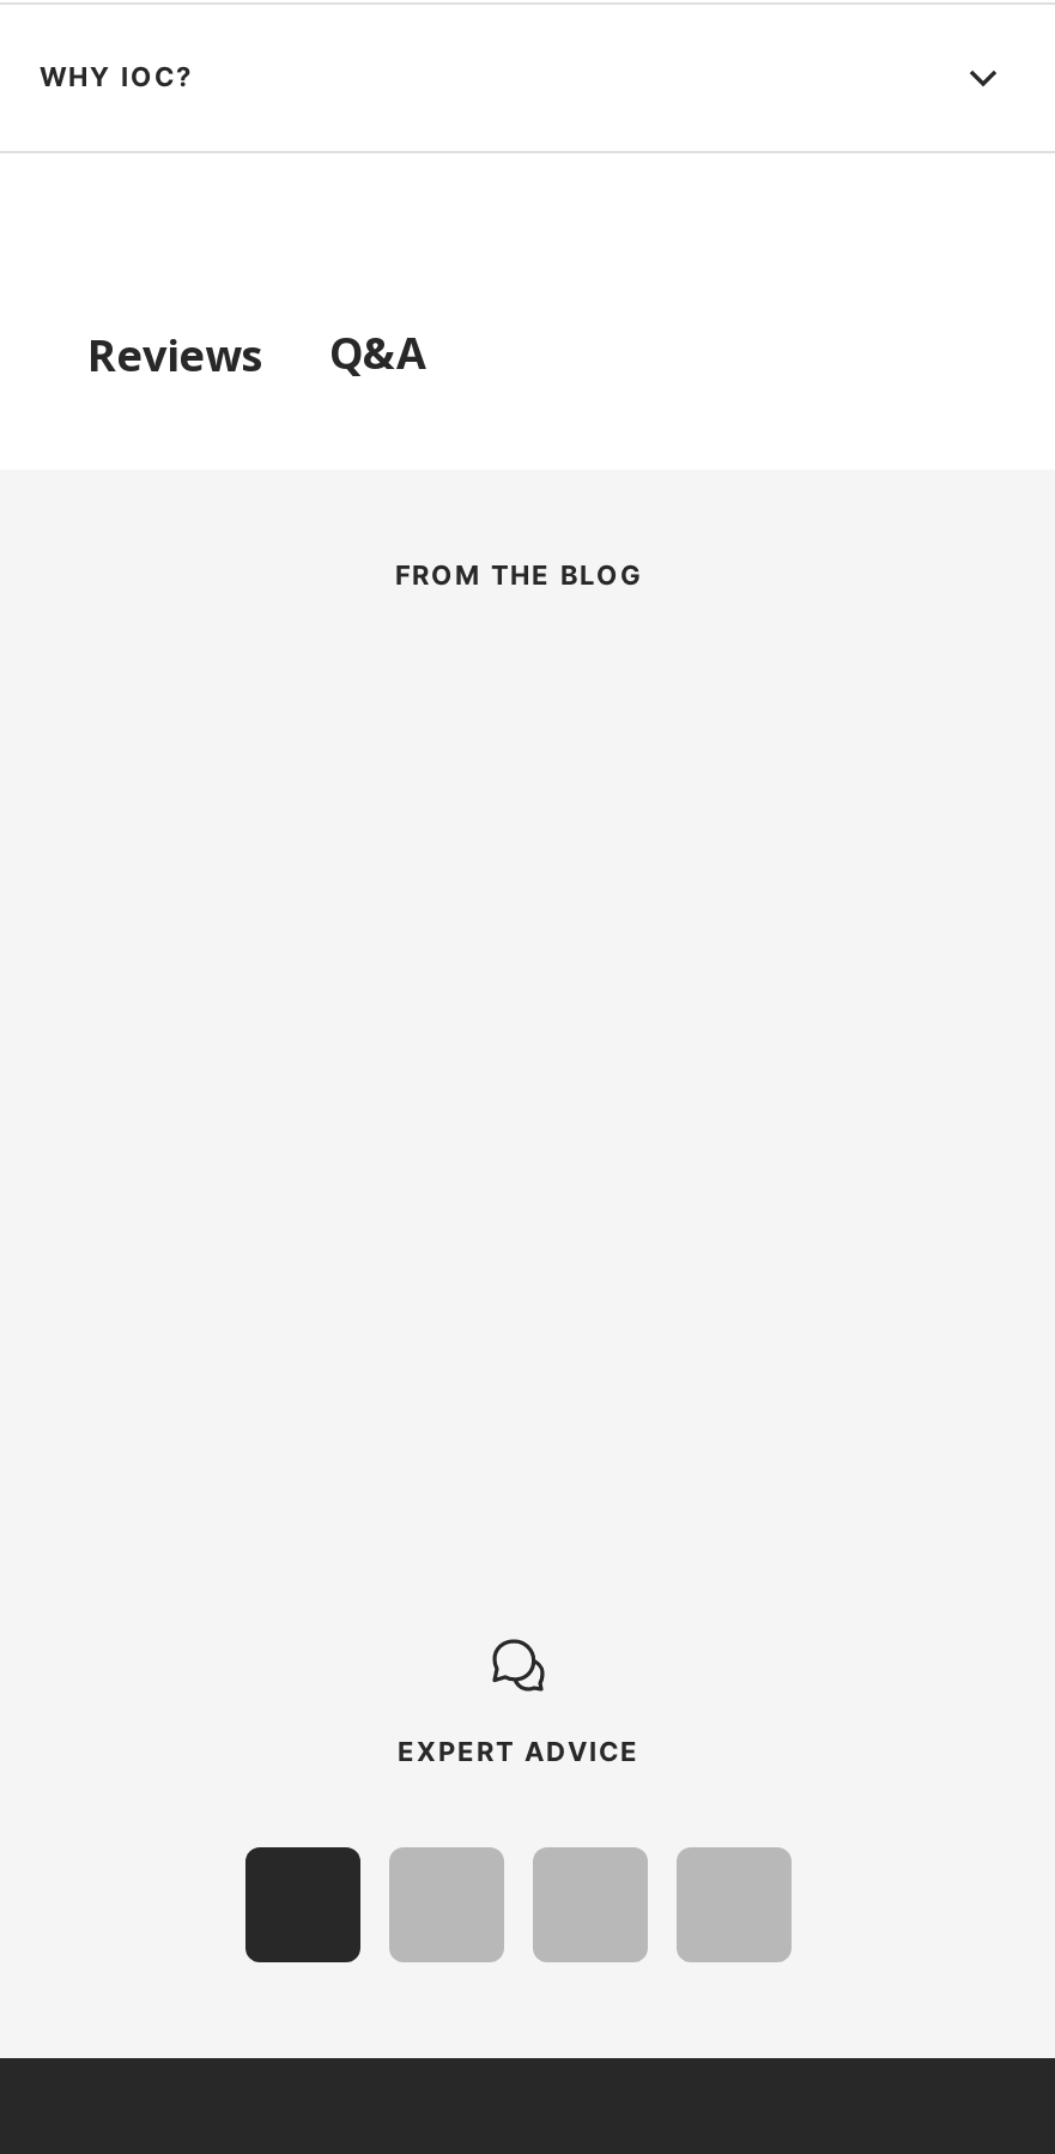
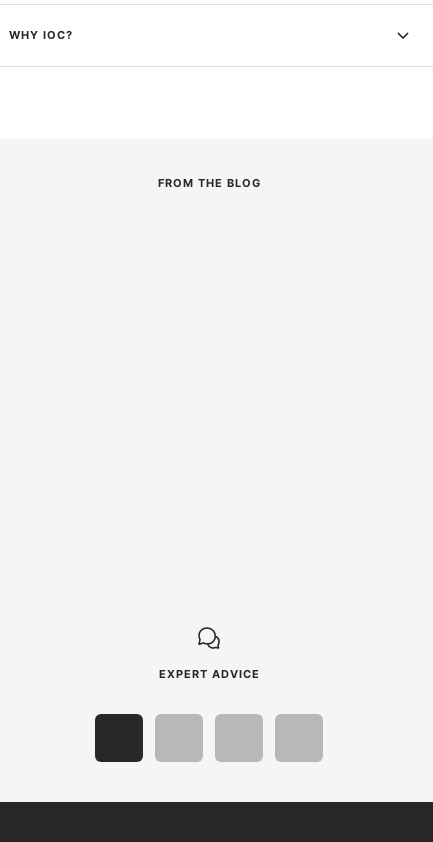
[87,323,425,382] Reviews | Q&A -> none

